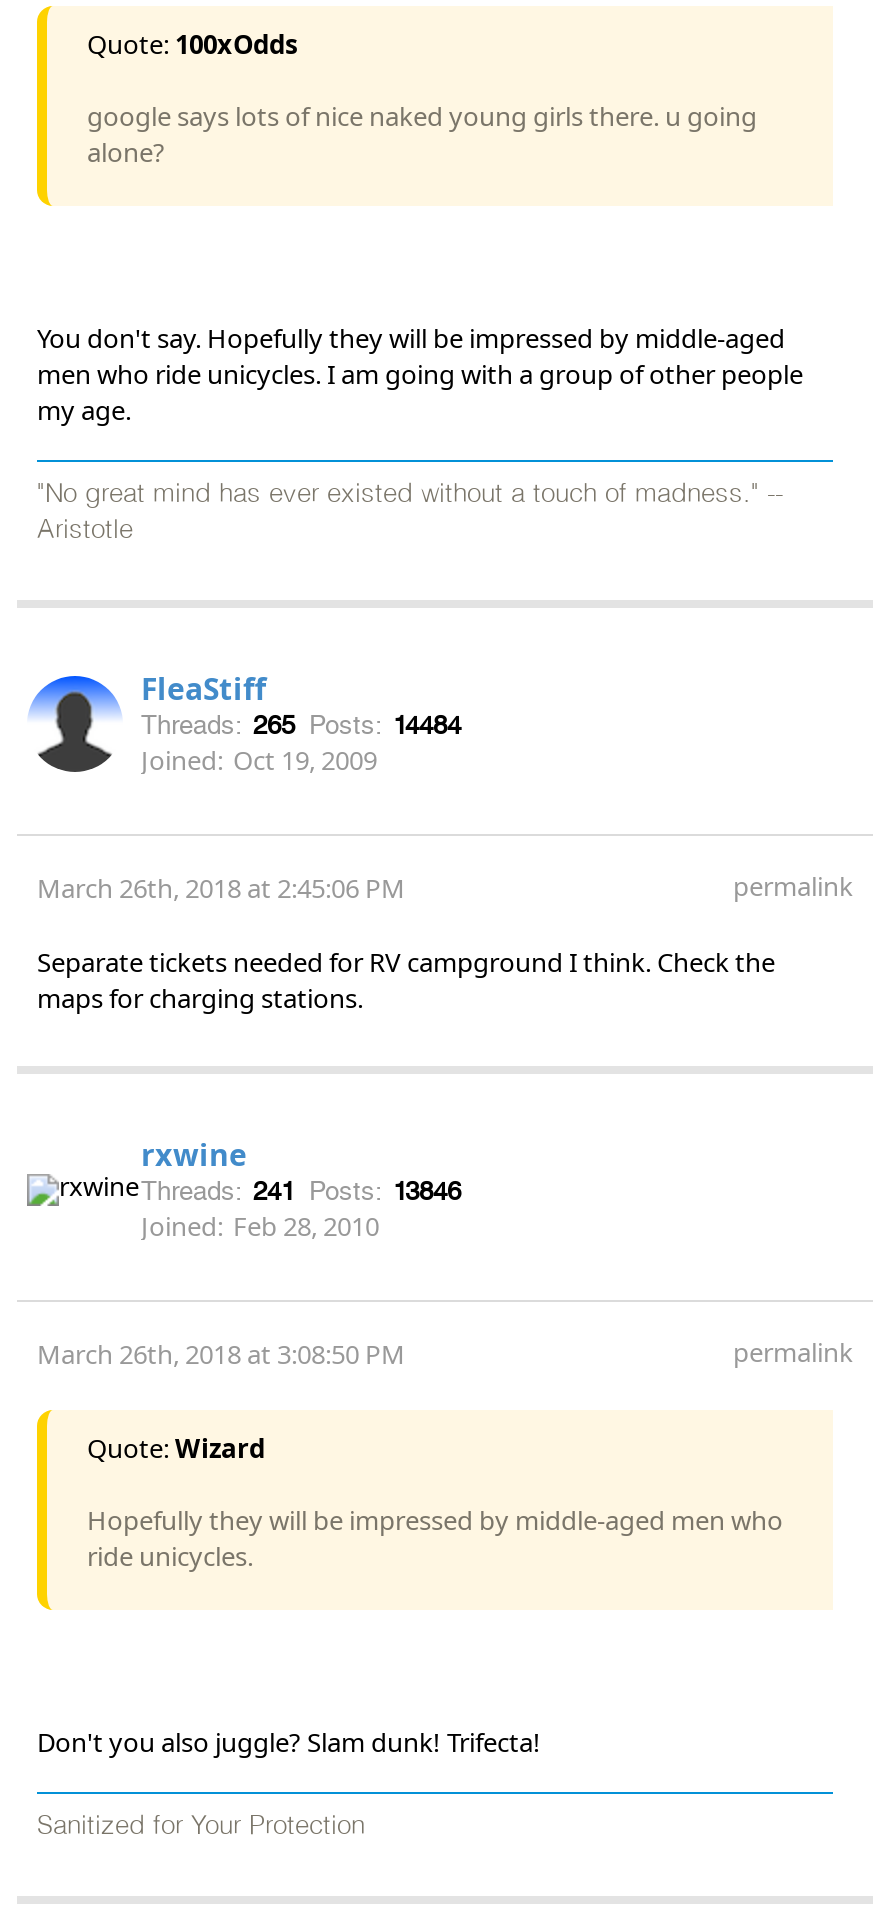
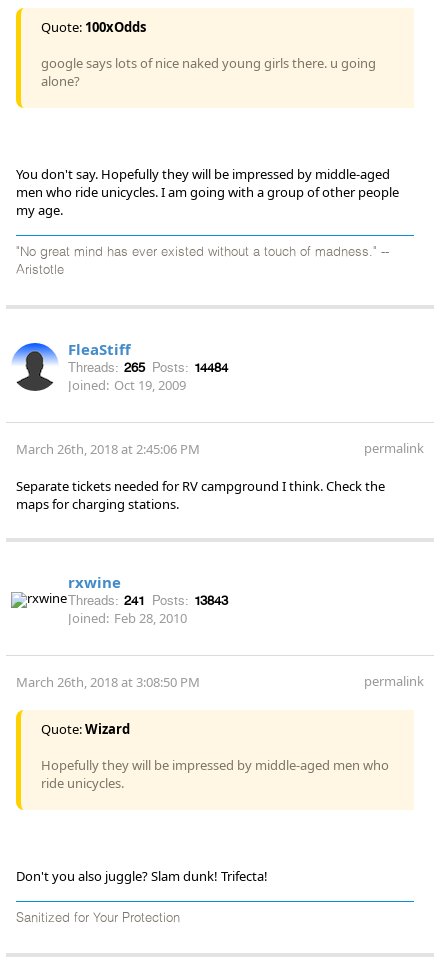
[141,1176,461,1206] Threads: 241 Posts: 13846 -> [68,593,228,608] Threads: 241 Posts: 13843

